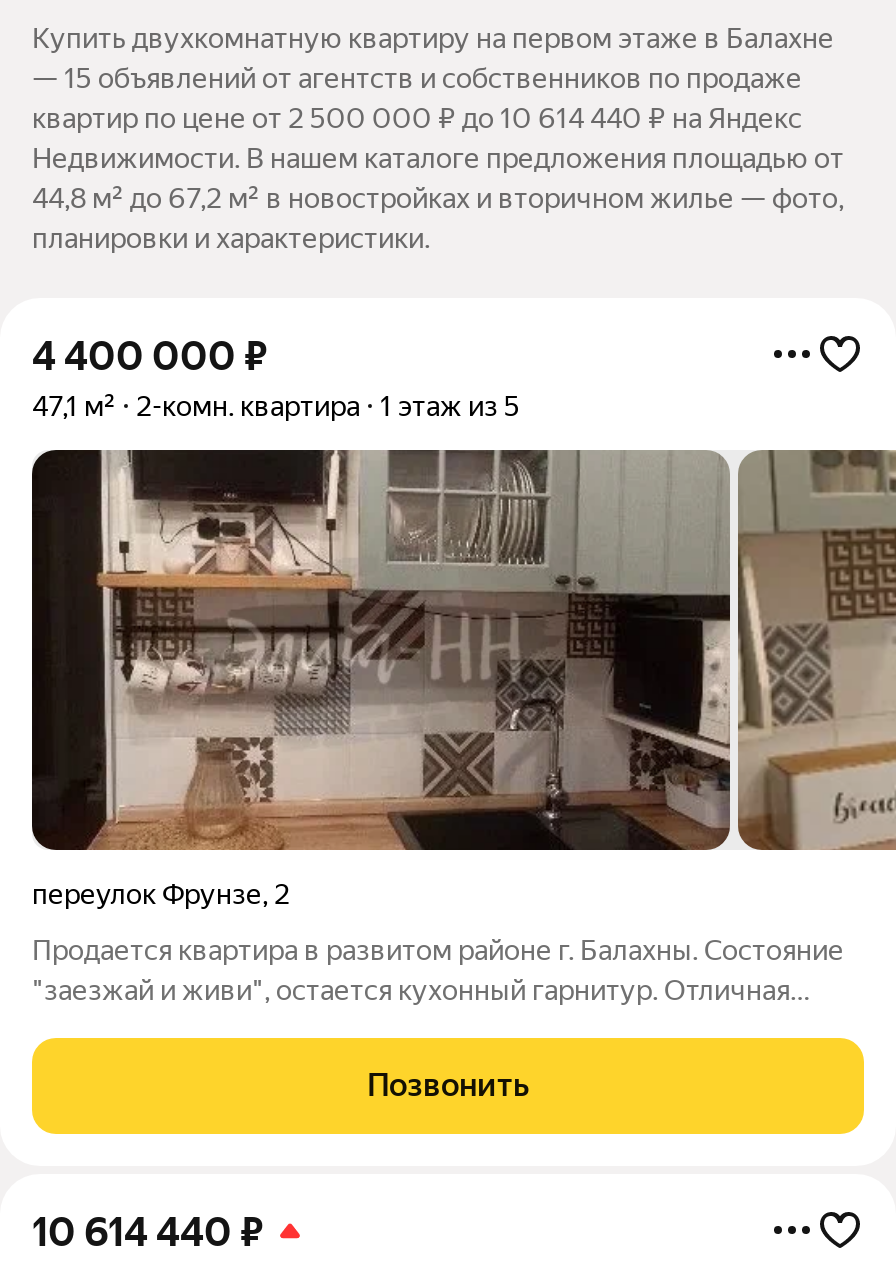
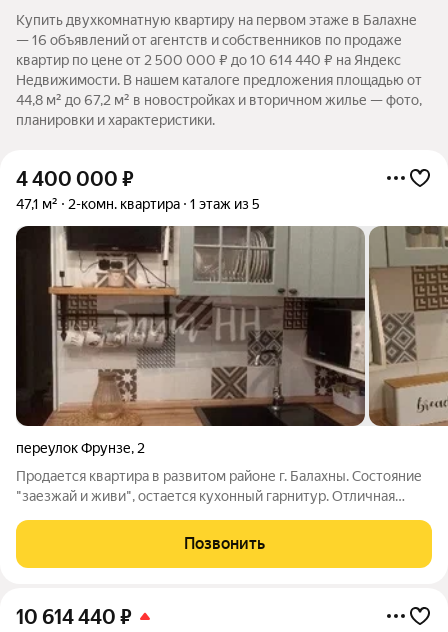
[32,62,802,94] — 15 объявлений от агентств и собственников по продаже -> [16,32,402,48] — 16 объявлений от агентств и собственников по продаже

